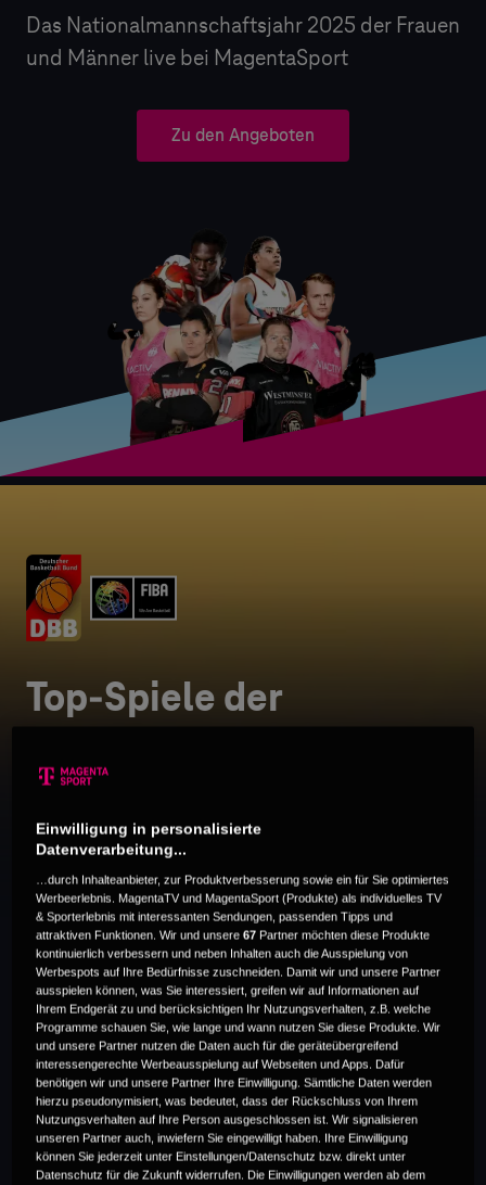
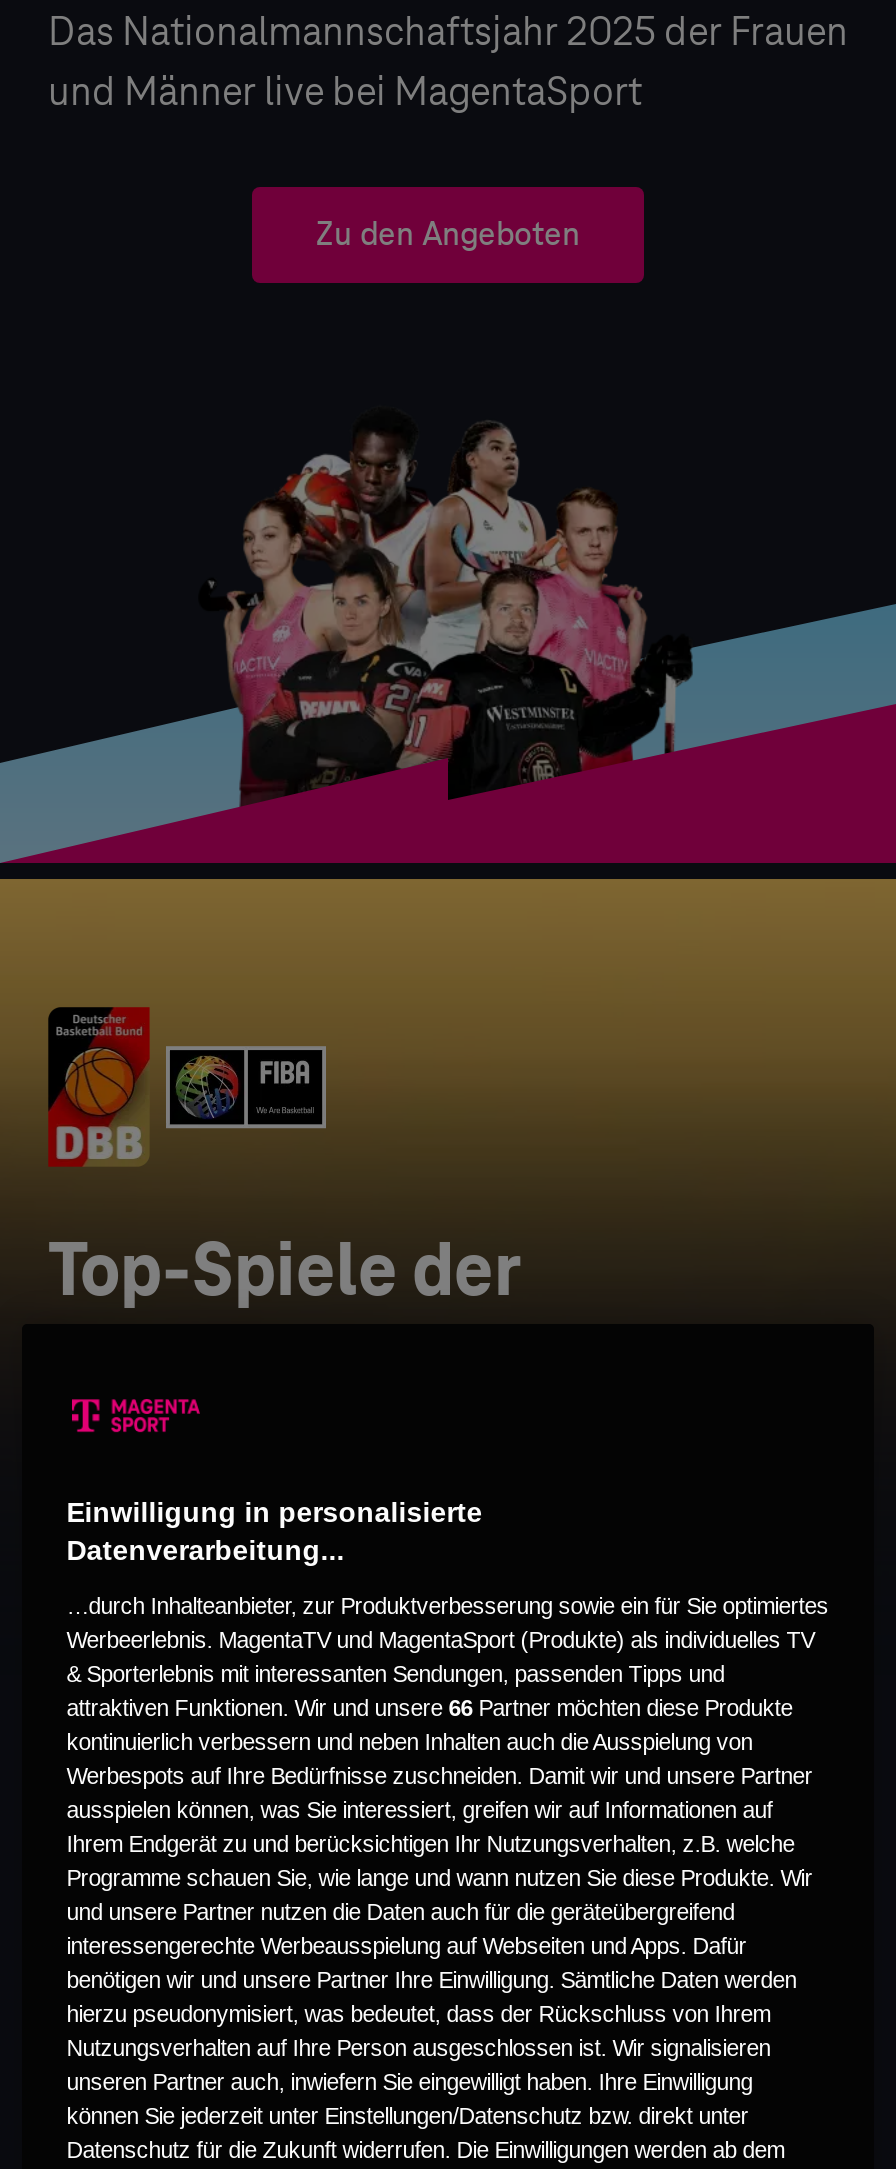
[36,929,430,942] attraktiven Funktionen. Wir und unsere 67 Partner möchten diese Produkte -> [66,1697,792,1721] attraktiven Funktionen. Wir und unsere 66 Partner möchten diese Produkte

